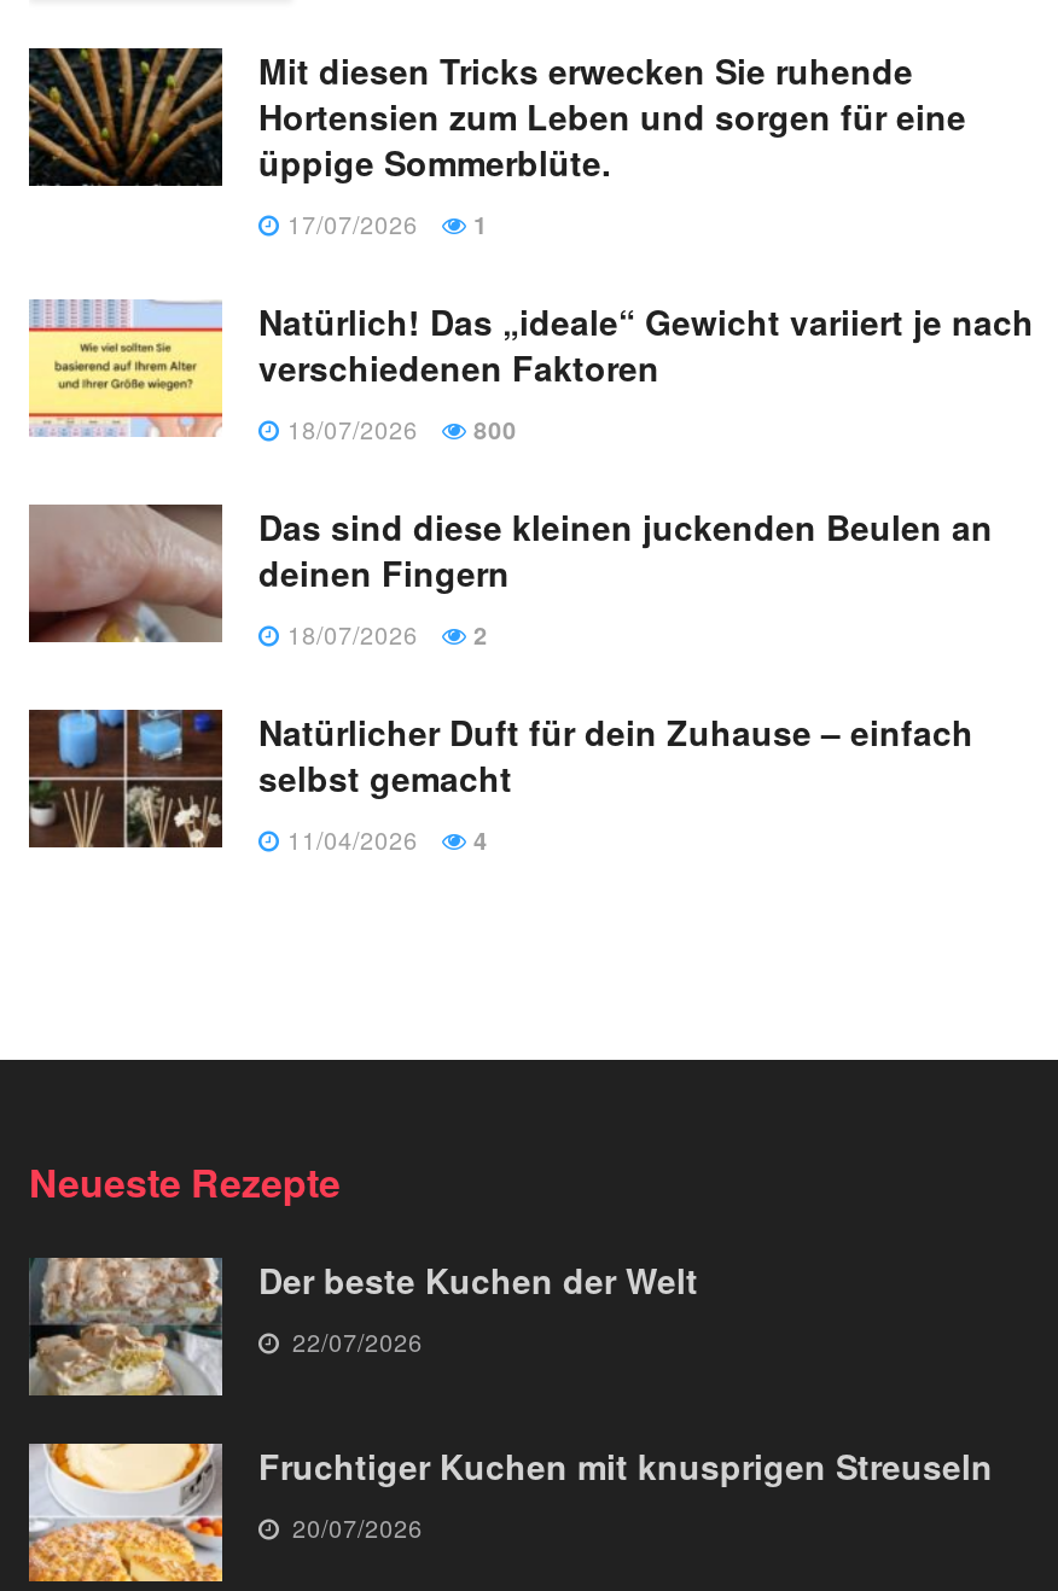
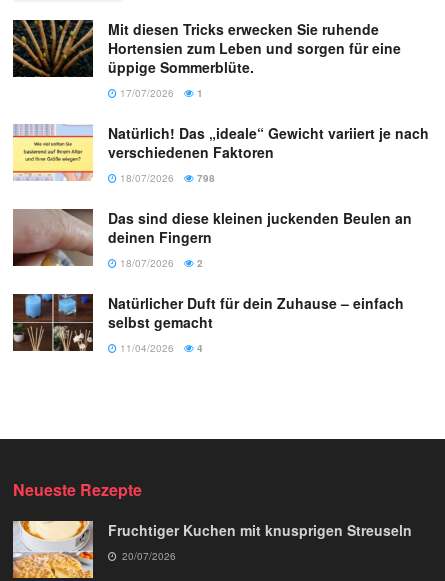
[280,412,517,445] 18/07/2026 800 -> [117,170,215,184] 18/07/2026 798
[29,1254,698,1398] [image] | Der beste Kuchen der Welt | 22/07/2026 -> none

